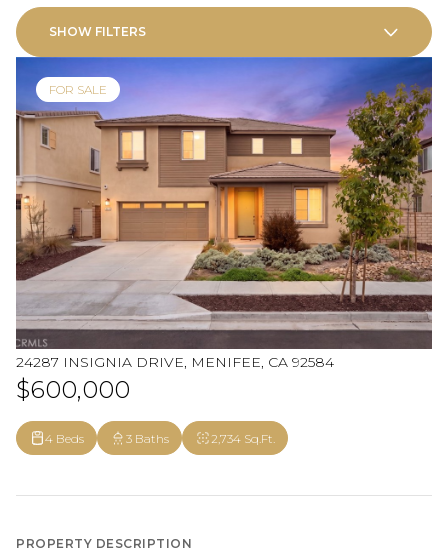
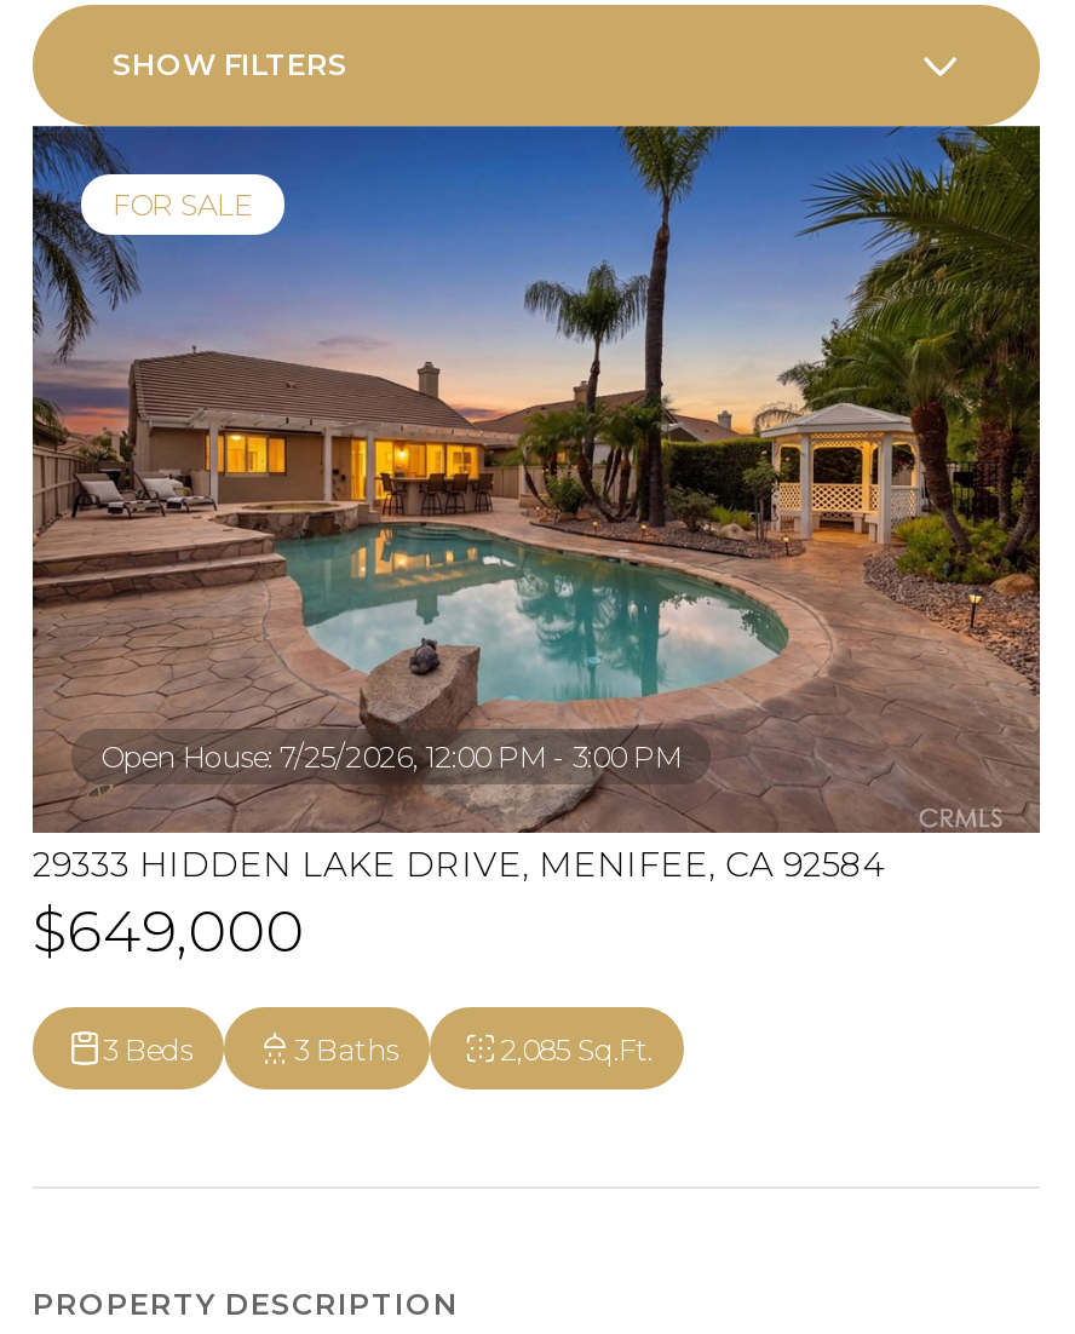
[15,56,433,445] [image] | 24287 INSIGNIA DRIVE, MENIFEE, CA 92584 | $600,000 | 4 Beds -> [30,123,1042,1066] [image] | Open House: 7/25/2026, 12:00 PM - 3:00 PM | 29333 HIDDEN LAKE DRIVE, MENIFEE, CA 92584 | $649,000 | 3 Beds
[211,430,275,445] 2,734 Sq.Ft. -> [500,1030,653,1066] 2,085 Sq.Ft.

